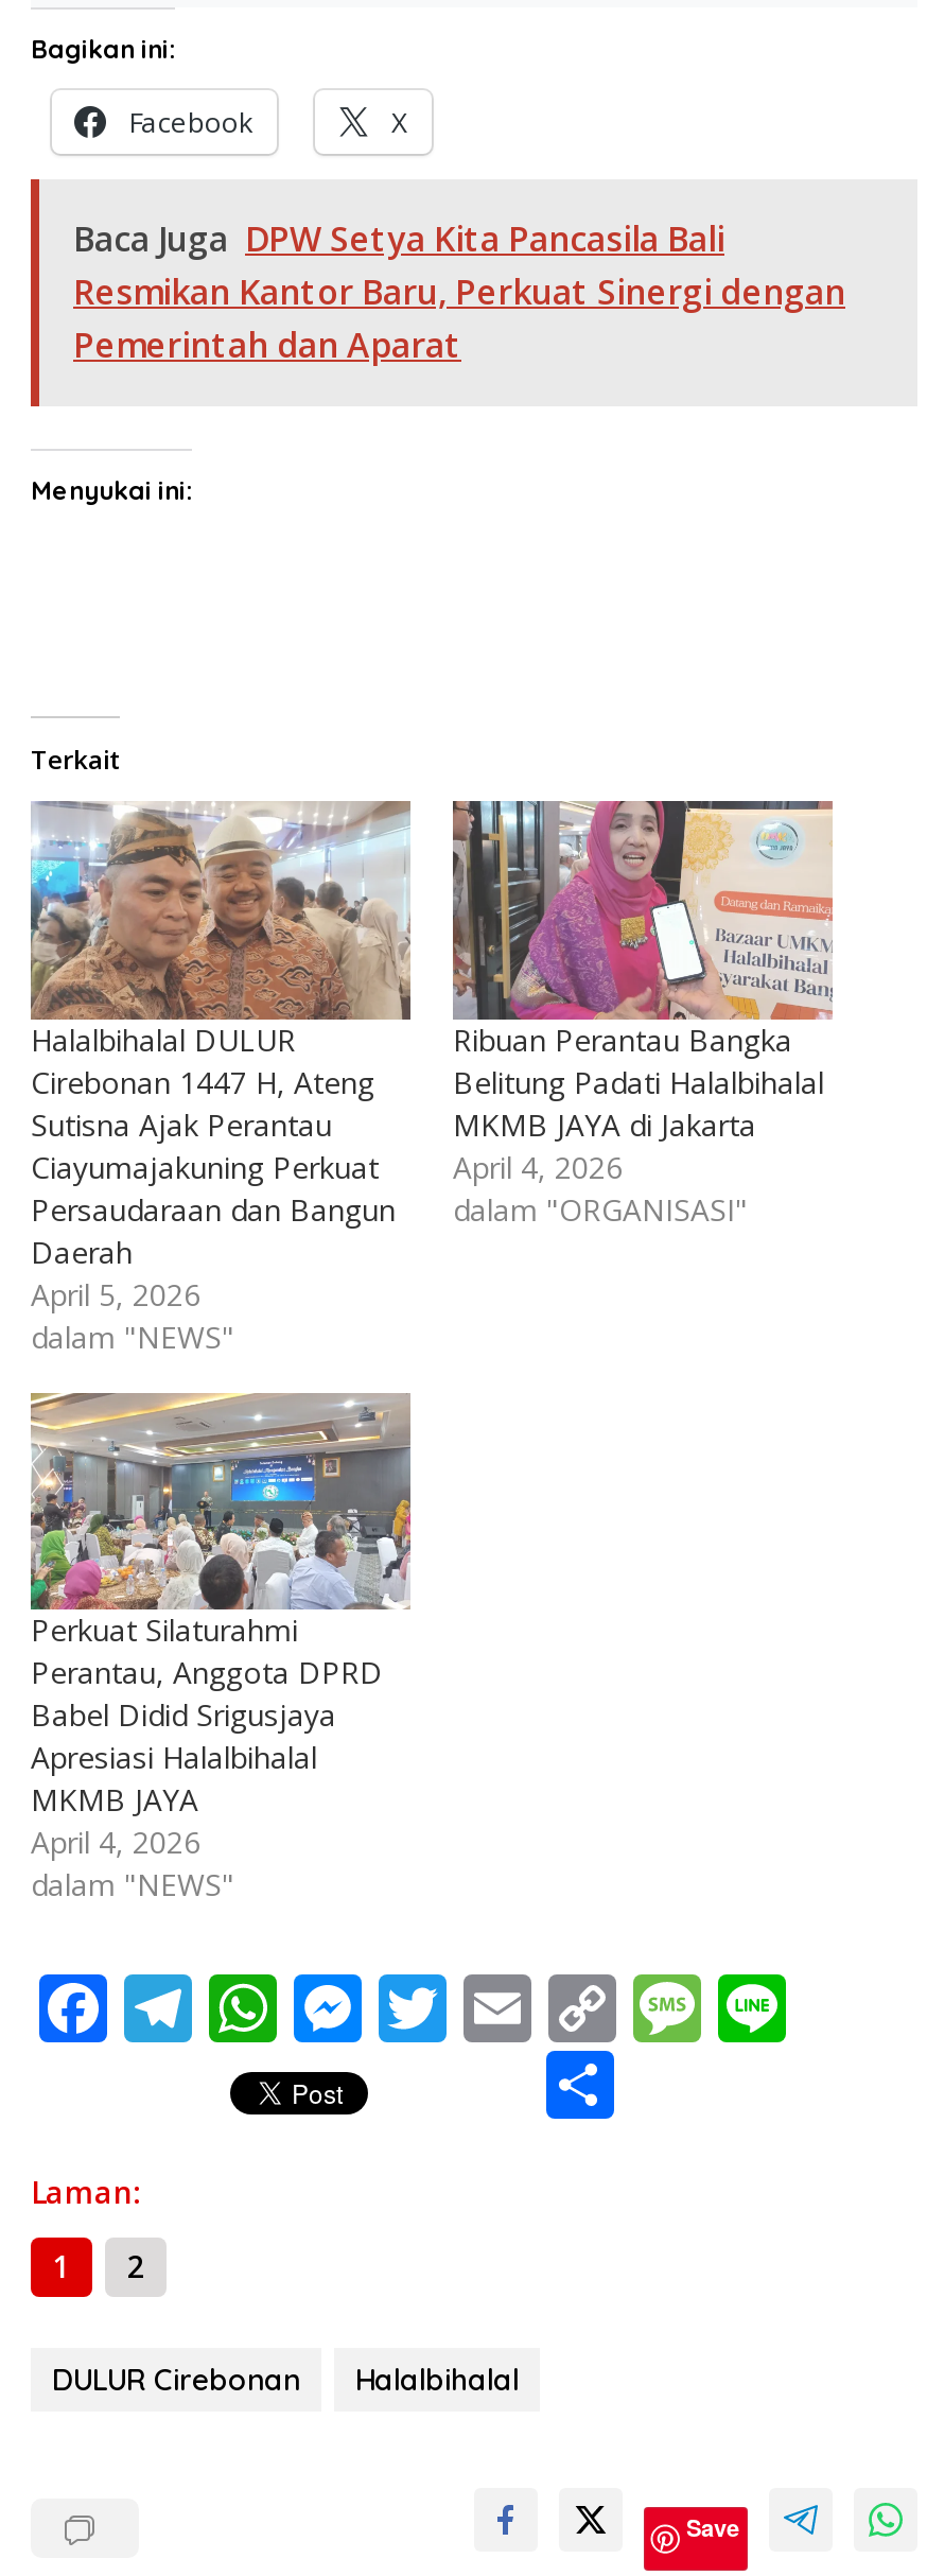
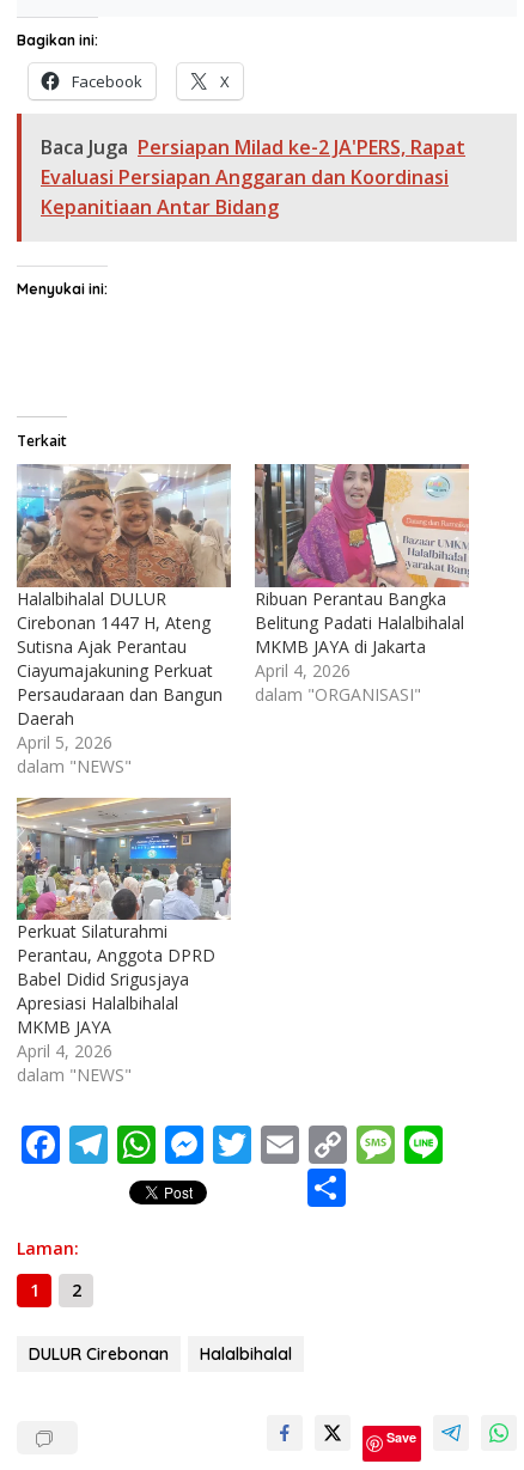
[73,216,845,369] Baca Juga DPW Setya Kita Pancasila Bali | Resmikan Kantor Baru, Perkuat Sinergi dengan | Pemerintah dan Aparat -> [41,134,465,220] Baca Juga Persiapan Milad ke-2 JA'PERS, Rapat | Evaluasi Persiapan Anggaran dan Koordinasi | Kepanitiaan Antar Bidang

